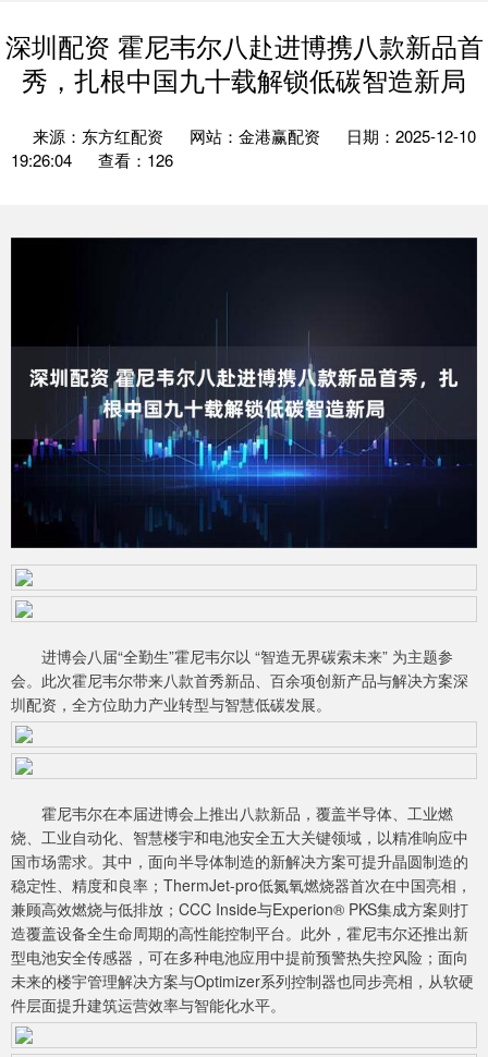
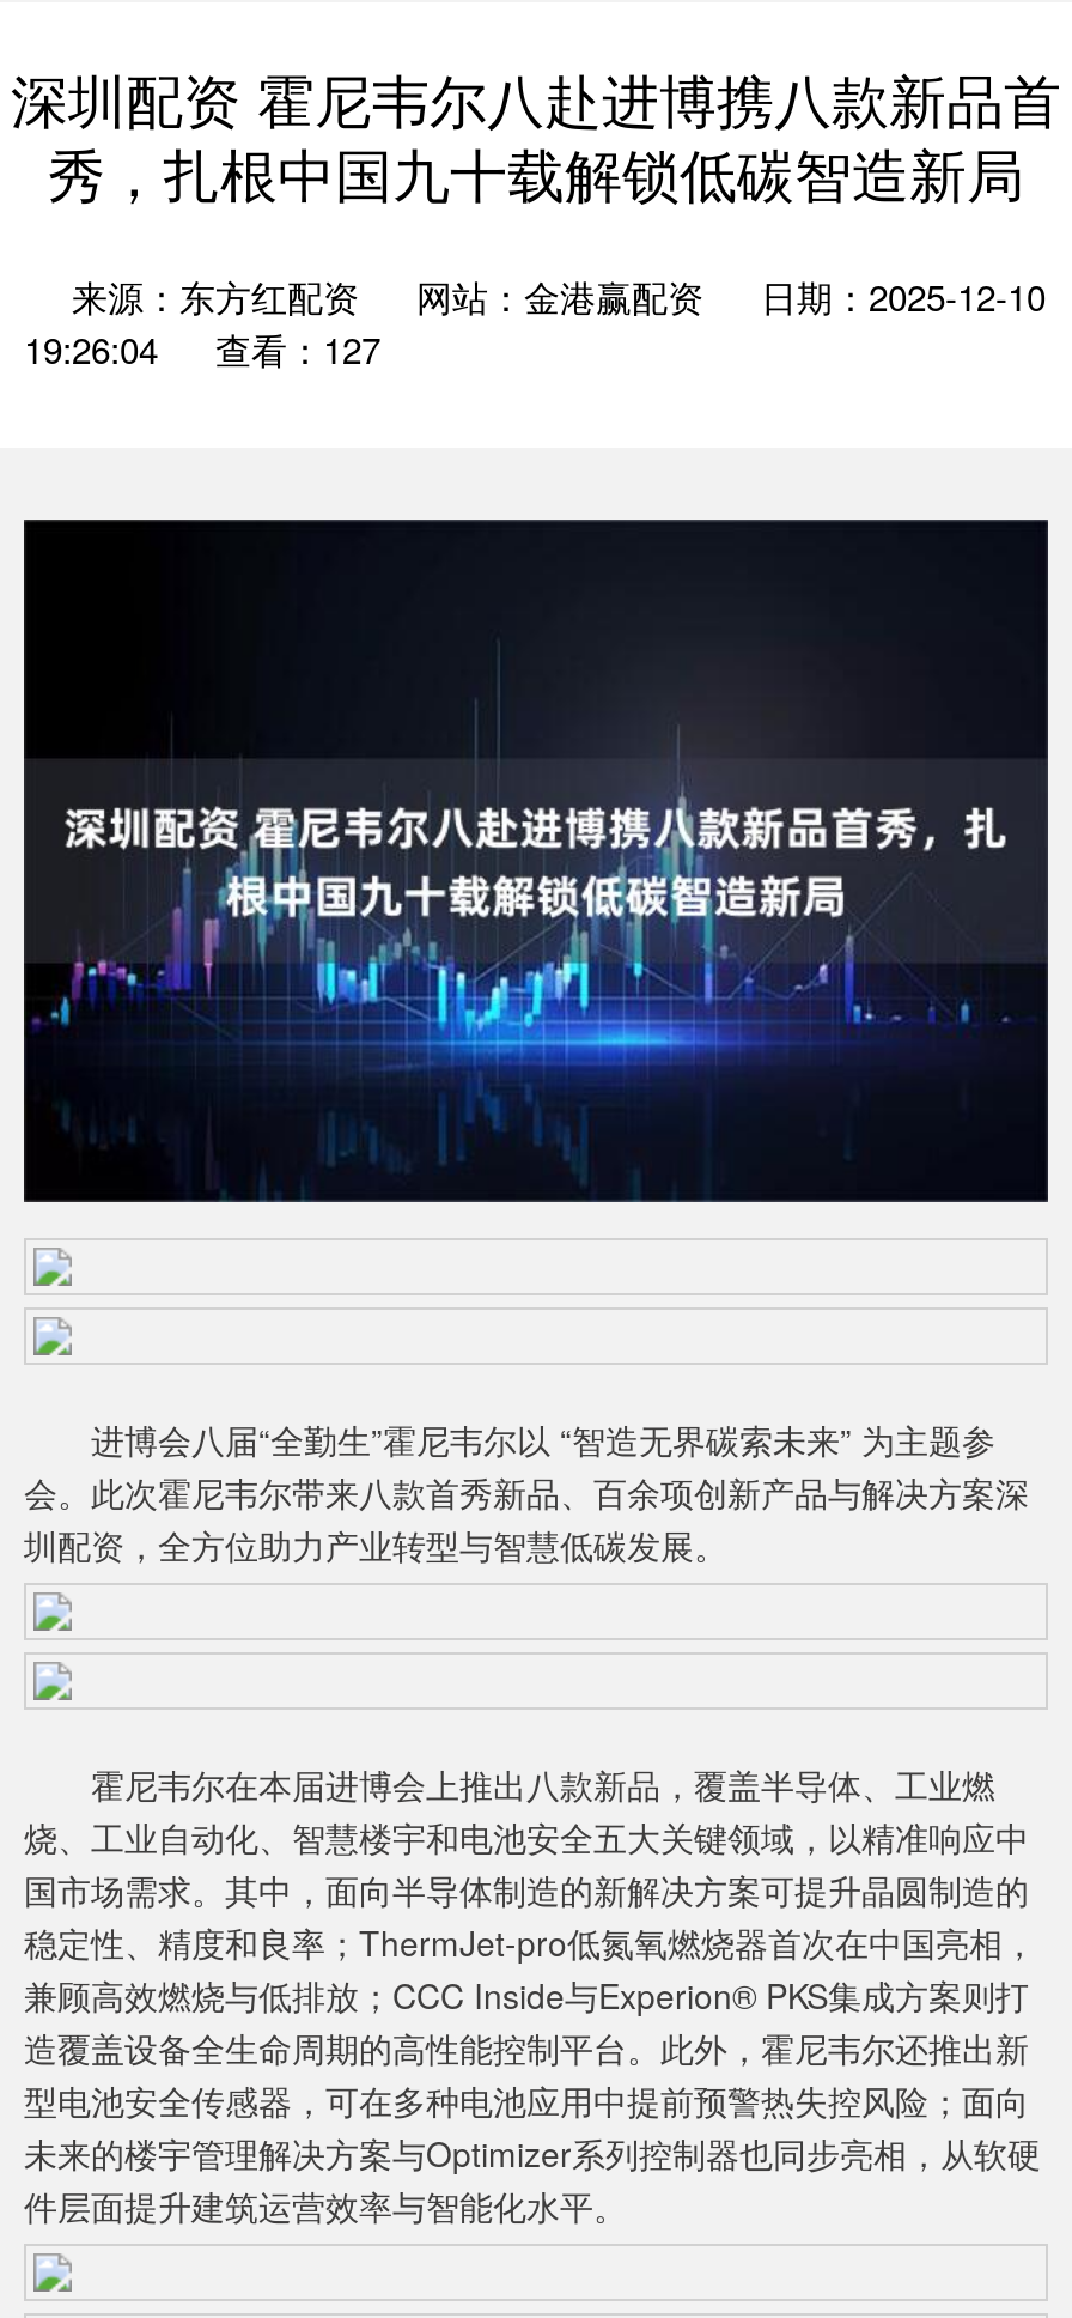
[11,148,173,171] 19:26:04 查看：126 -> [24,323,380,374] 19:26:04 查看：127

